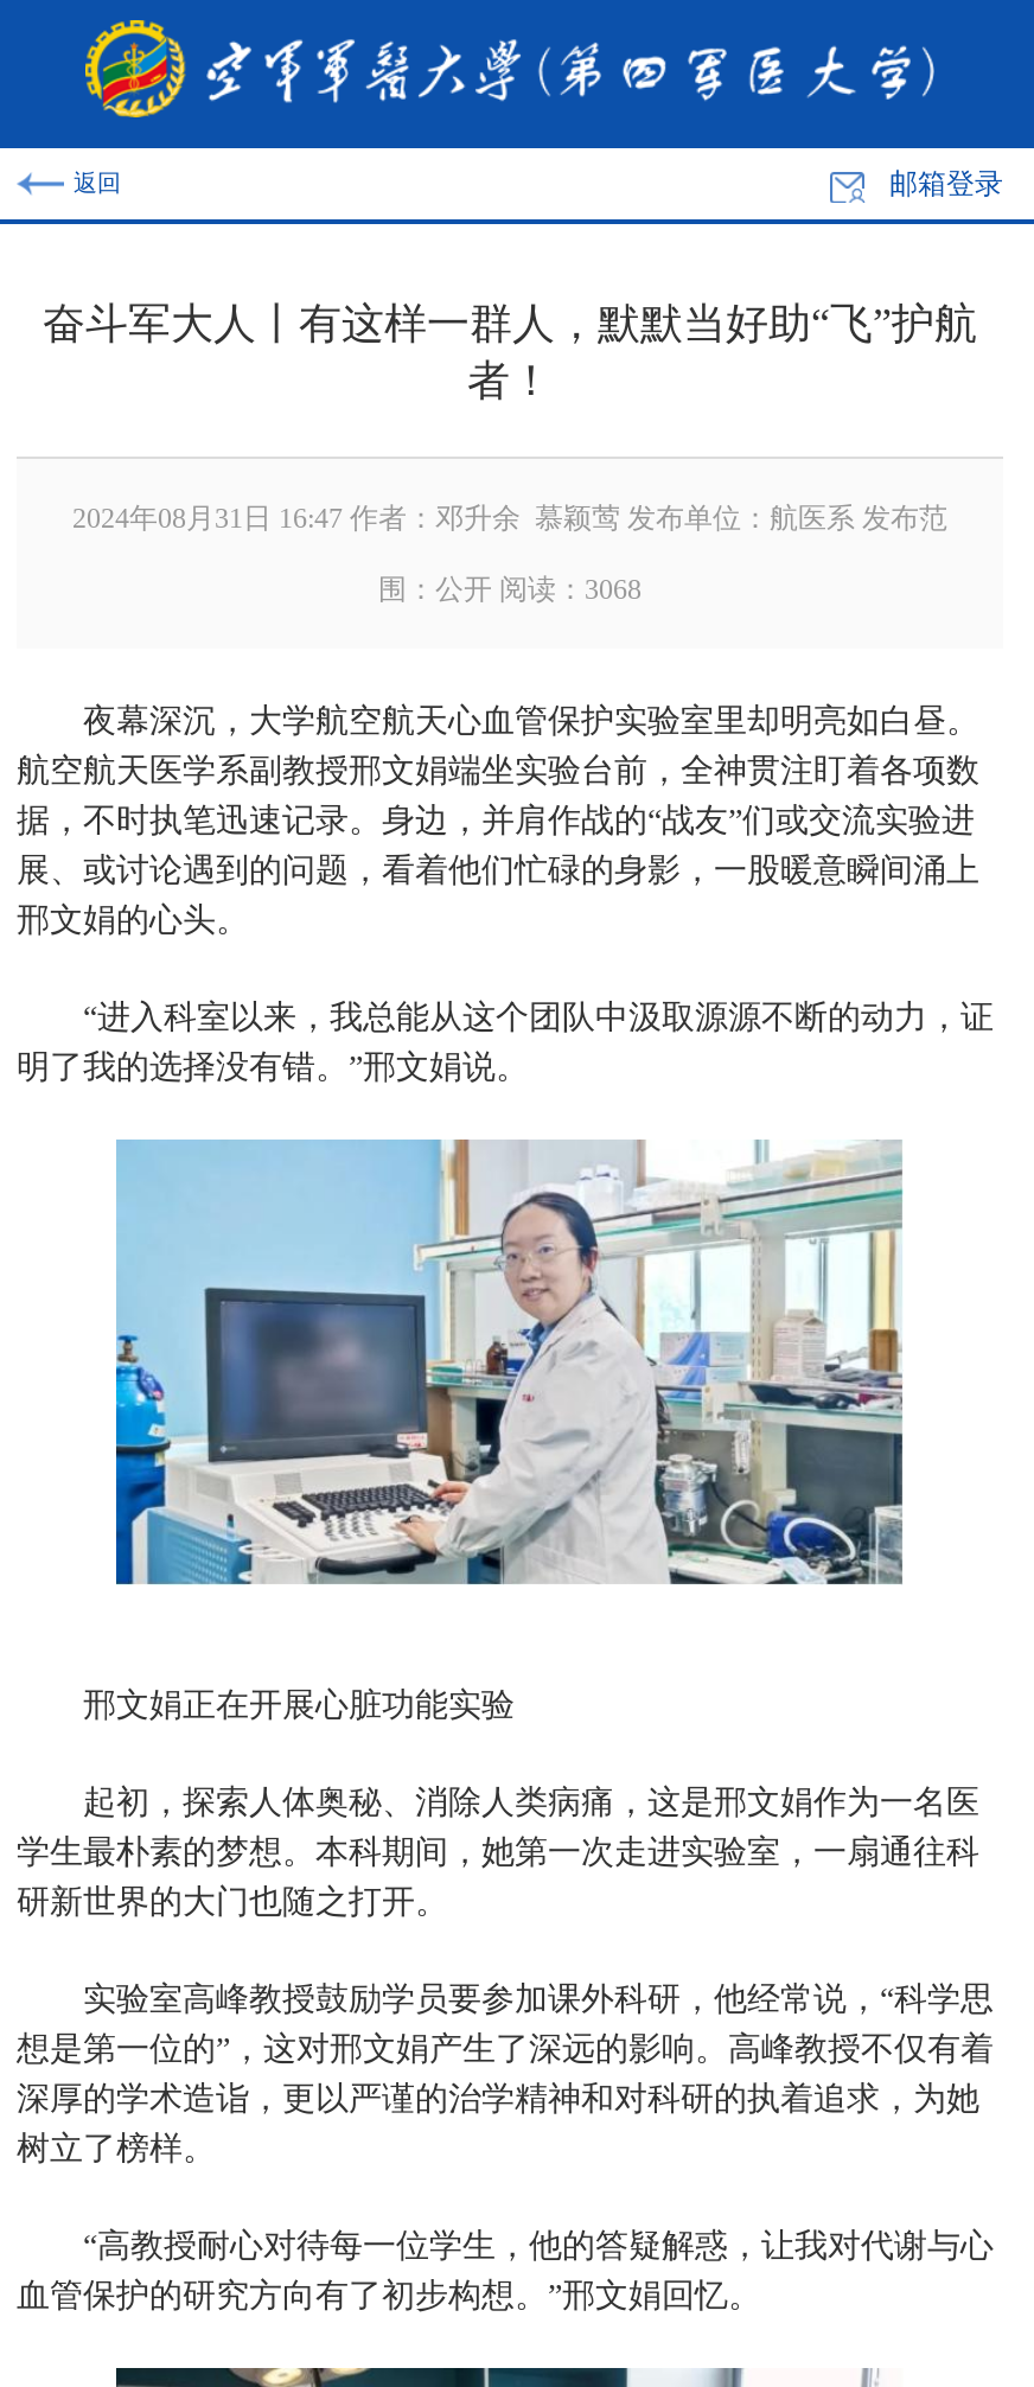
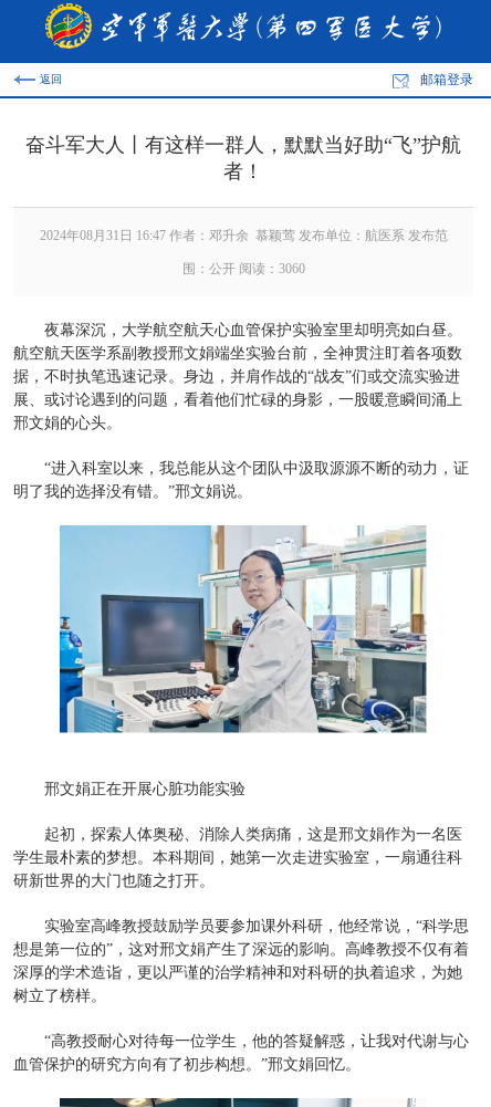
[378,573,642,606] 围：公开 阅读：3068 -> [182,261,305,276] 围：公开 阅读：3060

